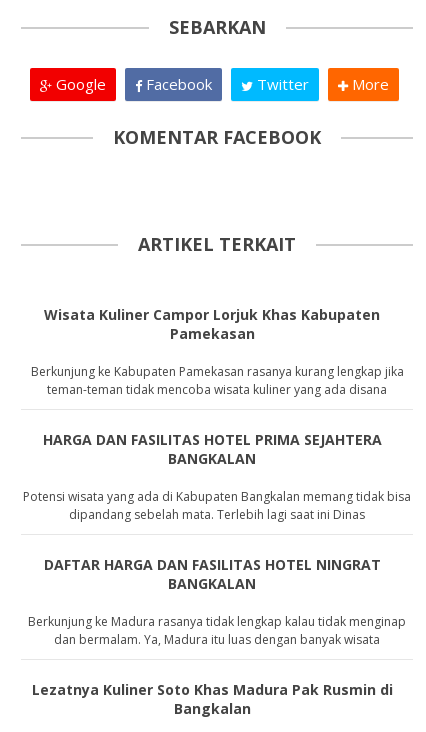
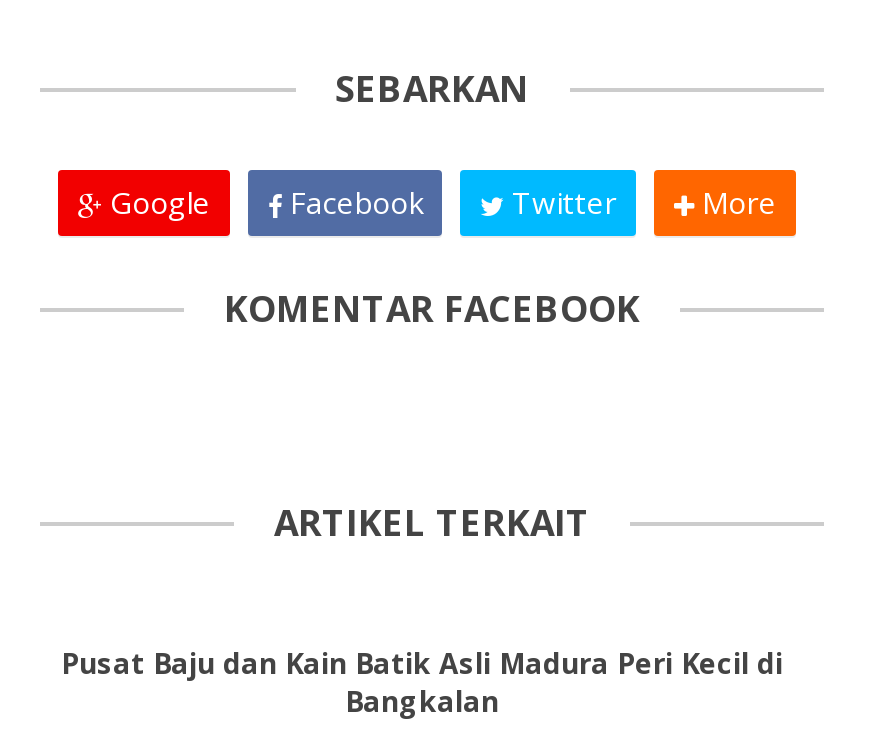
[23,305,411,699] Wisata Kuliner Campor Lorjuk Khas Kabupaten | Pamekasan | Berkunjung ke Kabupaten Pamekasan rasanya kurang lengkap jika | teman-teman tidak mencoba wisata kuliner yang ada disana | HARGA DAN FASILITAS HOTEL PRIMA SEJAHTERA | BANGKALAN | Potensi wisata yang ada di Kabupaten Bangkalan memang tidak bisa | dipandang sebelah mata. Terlebih lagi saat ini Dinas | DAFTAR HARGA DAN FASILITAS HOTEL NINGRAT | BANGKALAN | Berkunjung ke Madura rasanya tidak lengkap kalau tidak menginap | dan bermalam. Ya, Madura itu luas dengan banyak wisata | Lezatnya Kuliner Soto Khas Madura Pak Rusmin di -> [61,644,783,682] Pusat Baju dan Kain Batik Asli Madura Peri Kecil di

